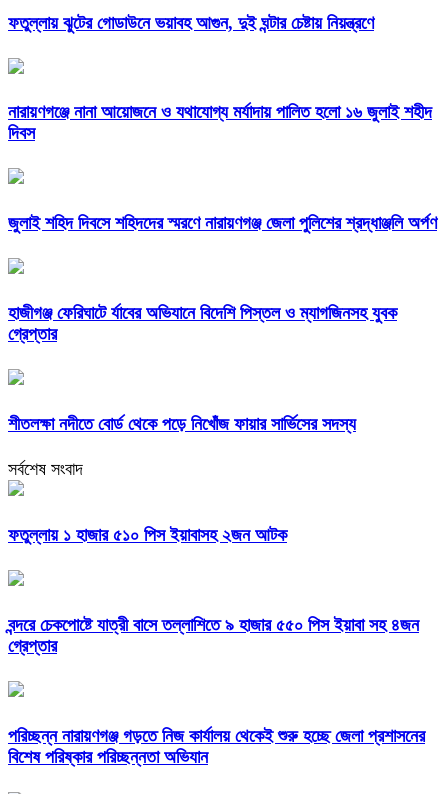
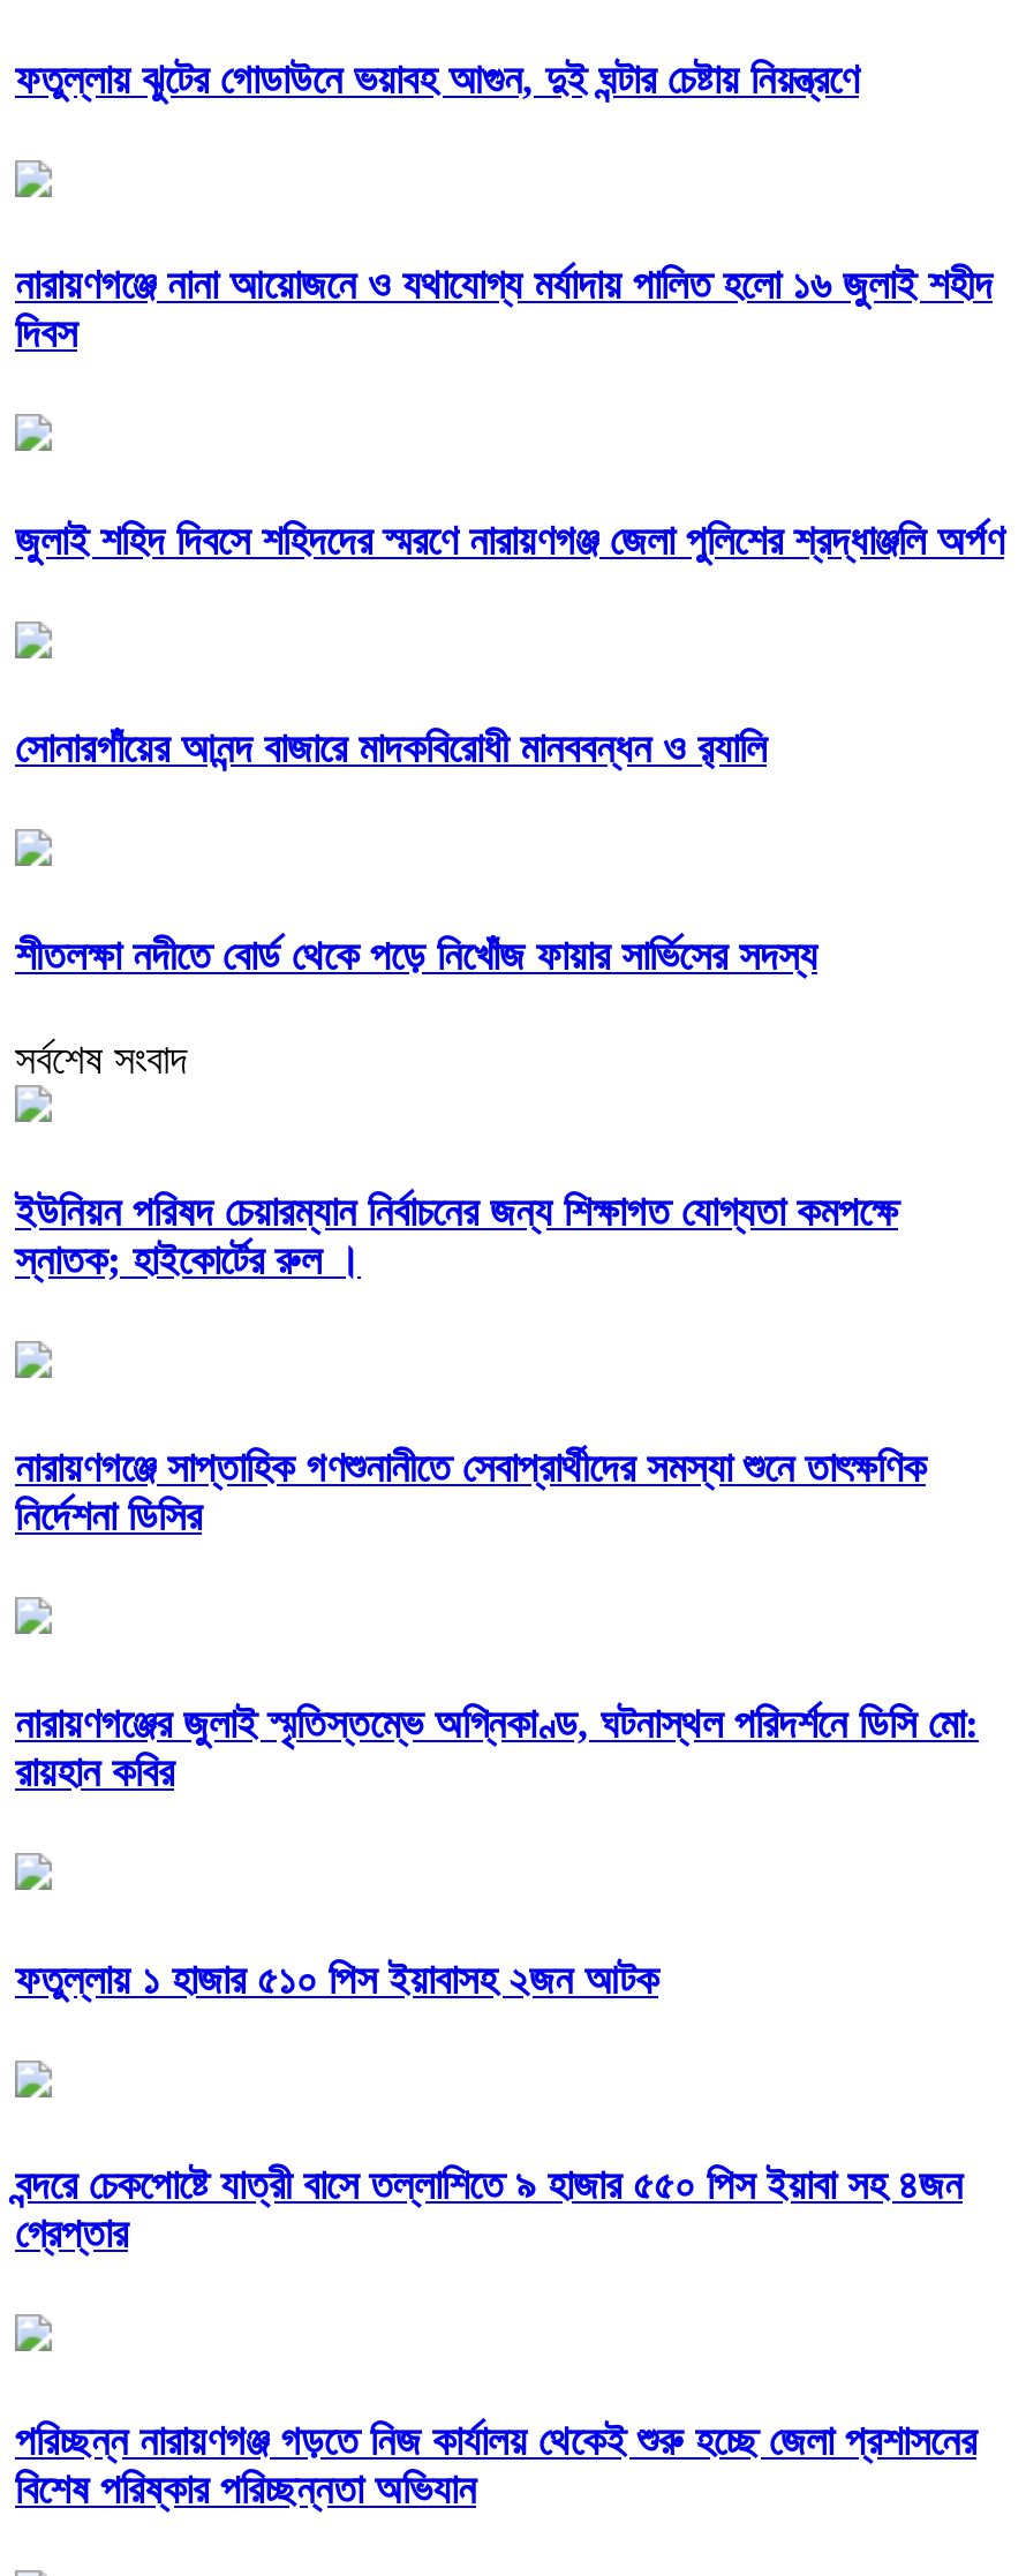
[8,303,397,344] হাজীগঞ্জ ফেরিঘাটে র্যাবের অভিযানে বিদেশি পিস্তল ও ম্যাগজিনসহ যুবক | গ্রেপ্তার -> [15,726,767,772] সোনারগাঁয়ের আনন্দ বাজারে মাদকবিরোধী মানববন্ধন ও র‍্যালি
moved [8,414,356,479] -> [15,933,817,1083]: শীতলক্ষা নদীতে বোর্ড থেকে পড়ে নিখোঁজ ফায়ার সার্ভিসের সদস্য | সর্বশেষ সংবাদ
none -> [15,1189,898,1283] ইউনিয়ন পরিষদ চেয়ারম্যান নির্বাচনের জন্য শিক্ষাগত যোগ্যতা কমপক্ষে | স্নাতক; হাইকোর্টের রুল ।
none -> [15,1444,926,1539] নারায়ণগঞ্জে সাপ্তাহিক গণশুনানীতে সেবাপ্রার্থীদের সমস্যা শুনে তাৎক্ষণিক | নির্দেশনা ডিসির
none -> [15,1700,979,1795] নারায়ণগঞ্জের জুলাই স্মৃতিস্তম্ভে অগ্নিকাণ্ড, ঘটনাস্থল পরিদর্শনে ডিসি মো: | রায়হান কবির

